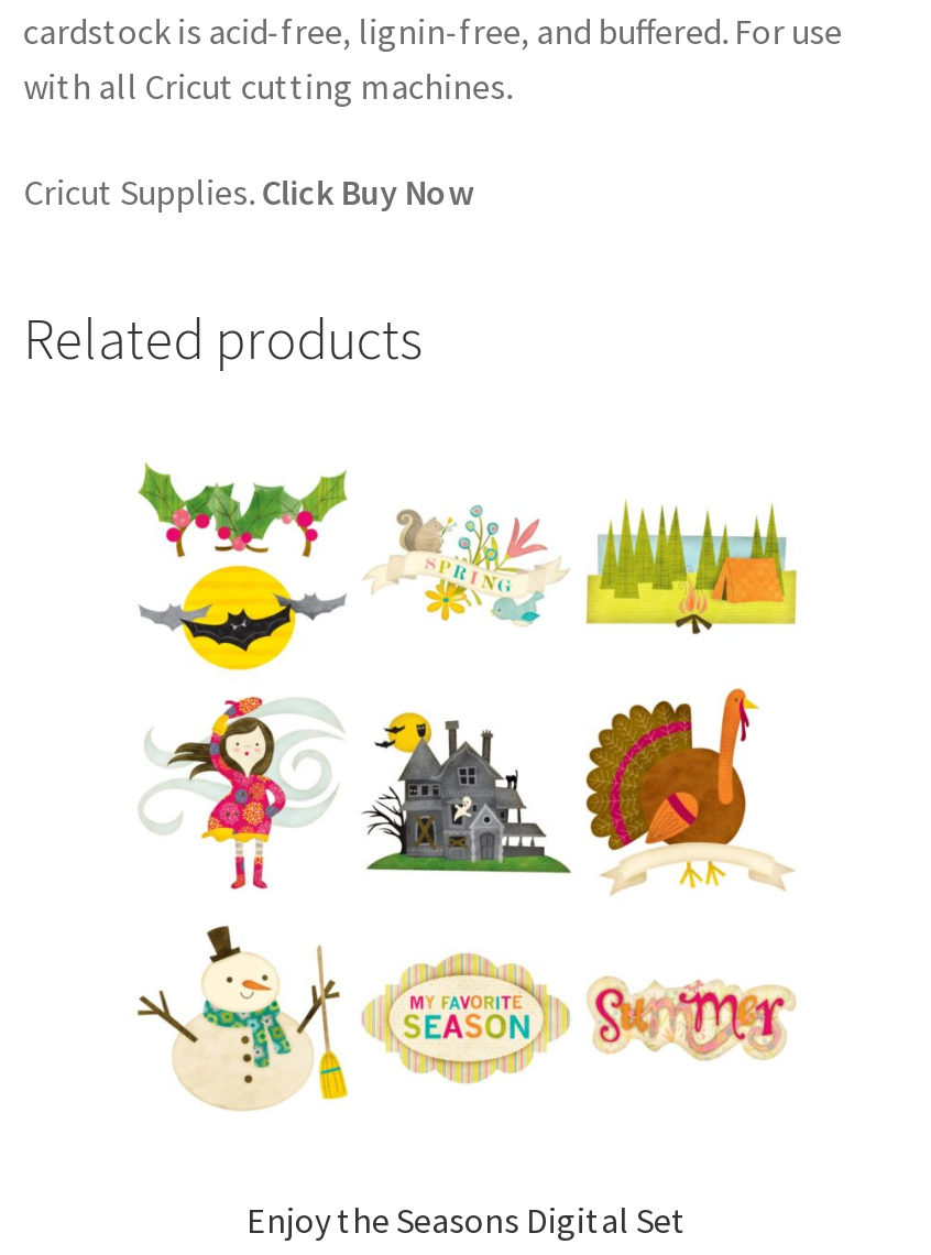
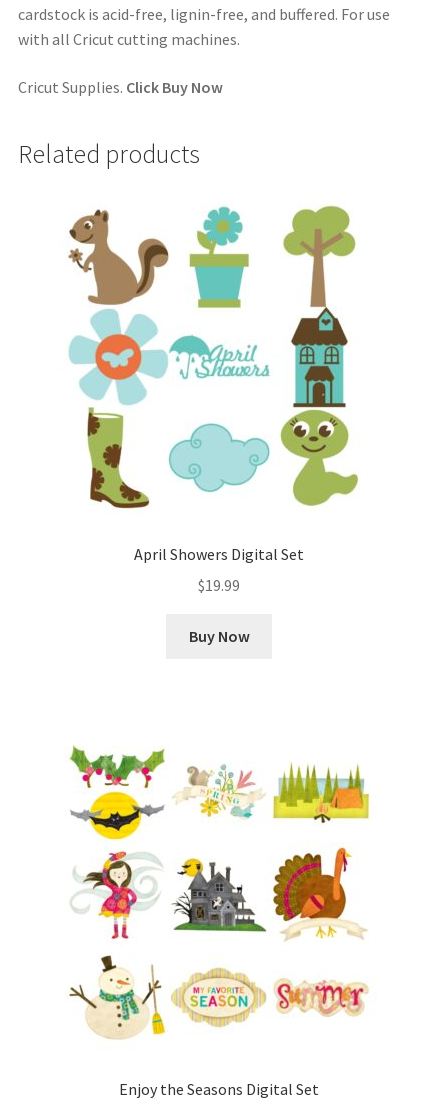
none -> [68,205,304,646] [image] | April Showers Digital Set | $19.99 | Buy Now
none -> [280,205,359,507] [image]

